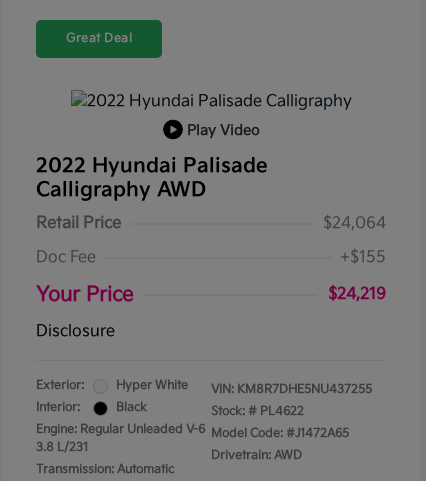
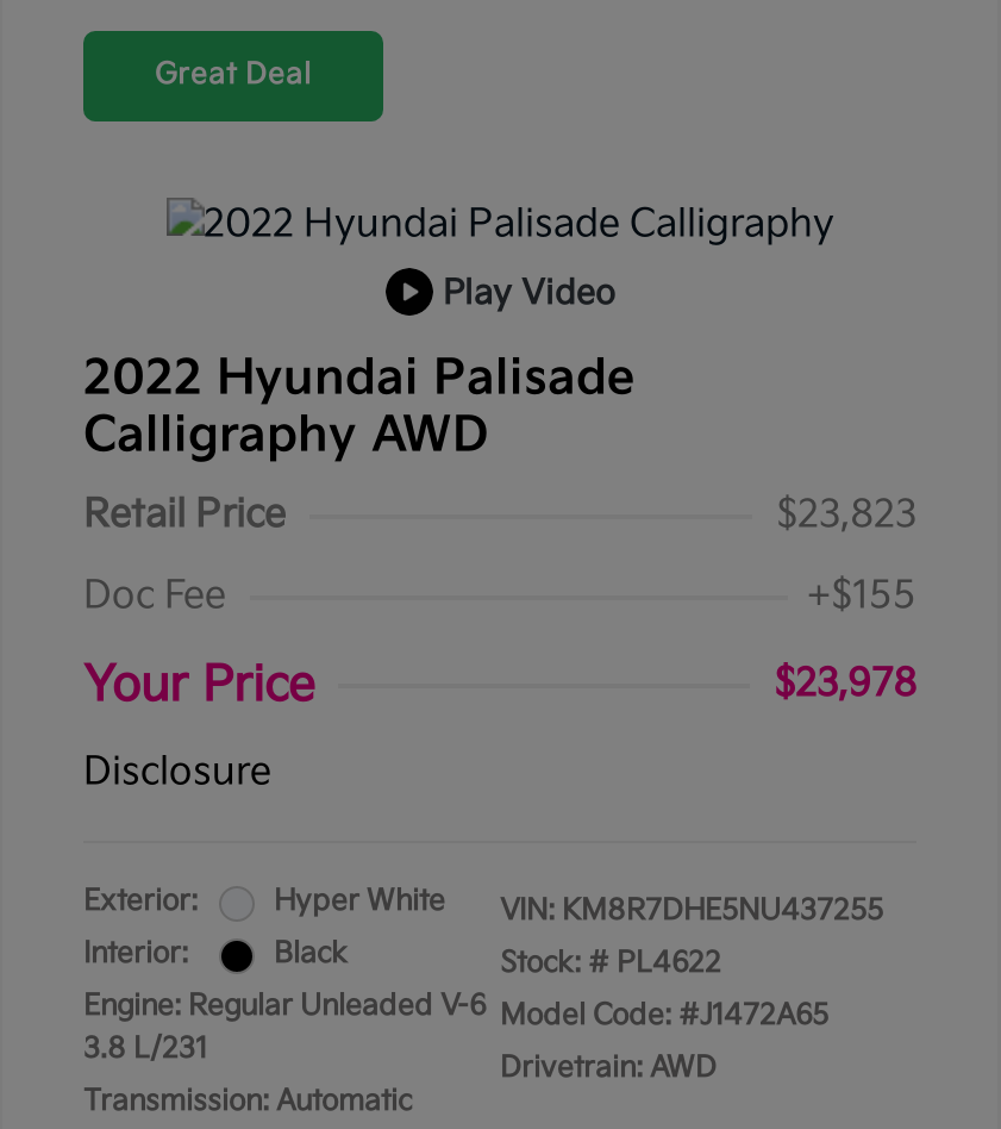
[323,214,386,233] $24,064 -> [776,493,916,538] $23,823
[328,285,386,304] $24,219 -> [774,662,916,707] $23,978

